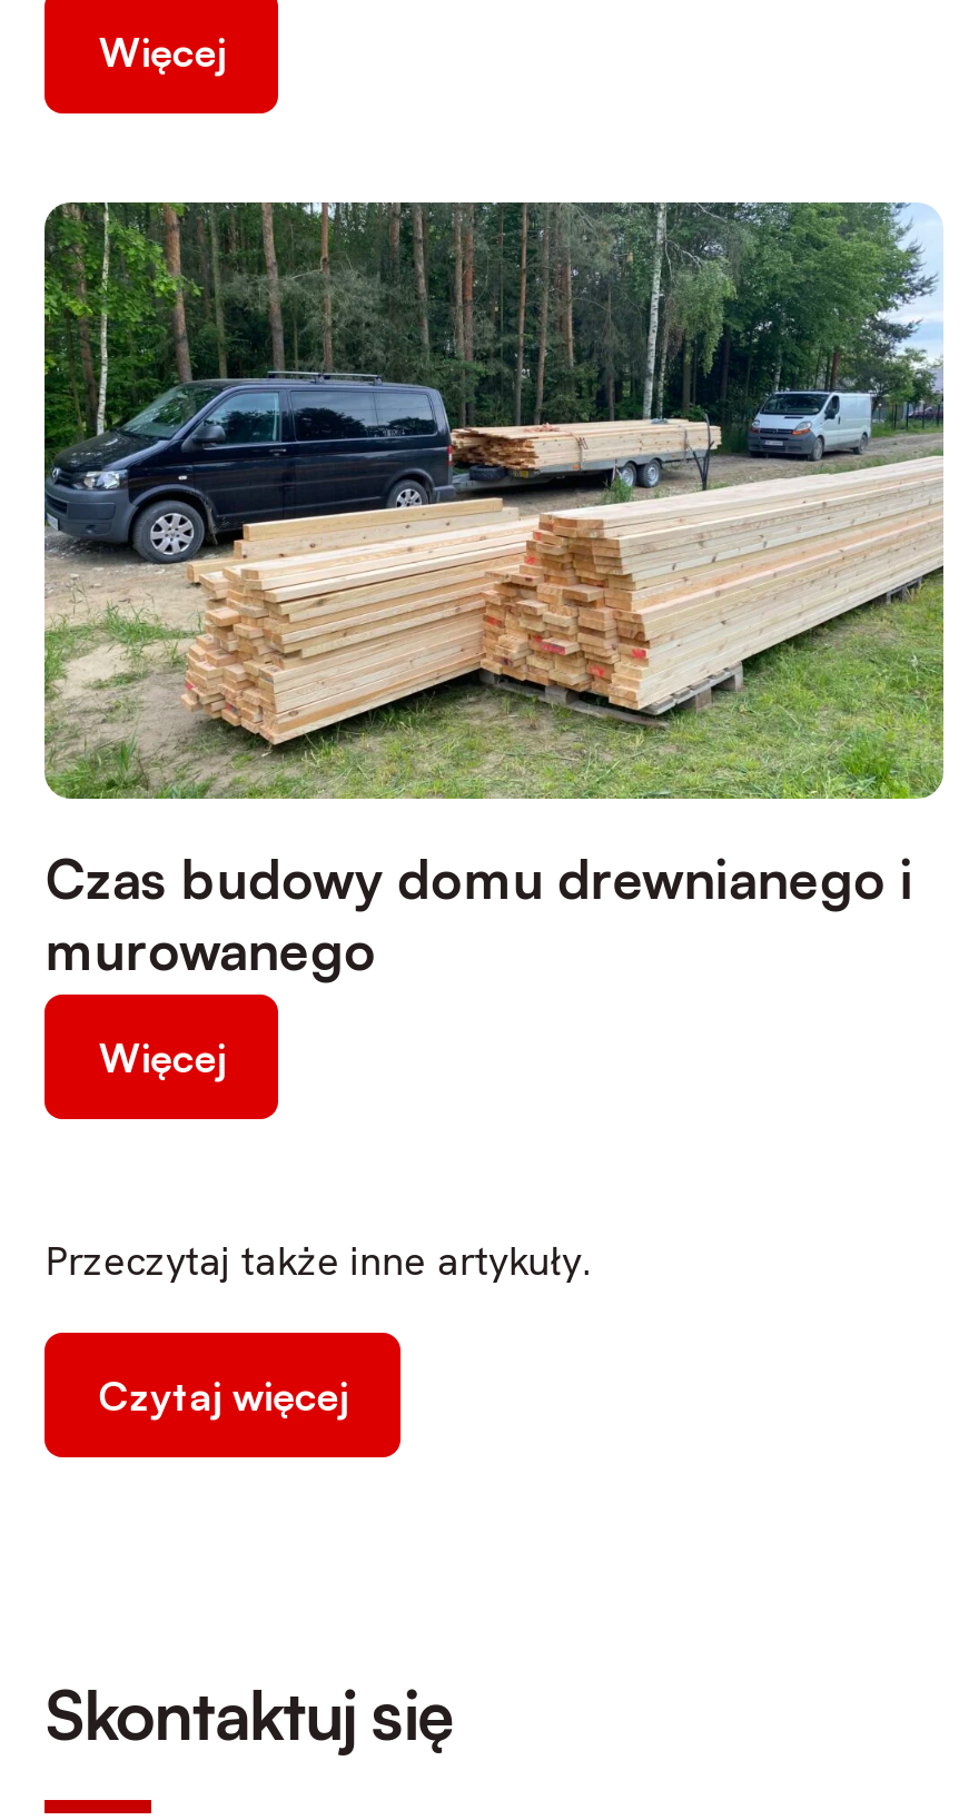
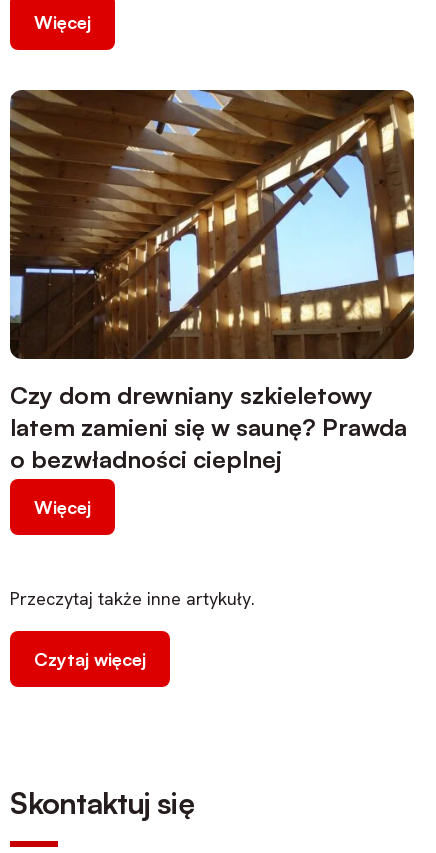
[42,200,946,984] [image] | Czas budowy domu drewnianego i | murowanego -> [9,89,415,474] [image] | Czy dom drewniany szkieletowy | latem zamieni się w saunę? Prawda | o bezwładności cieplnej

